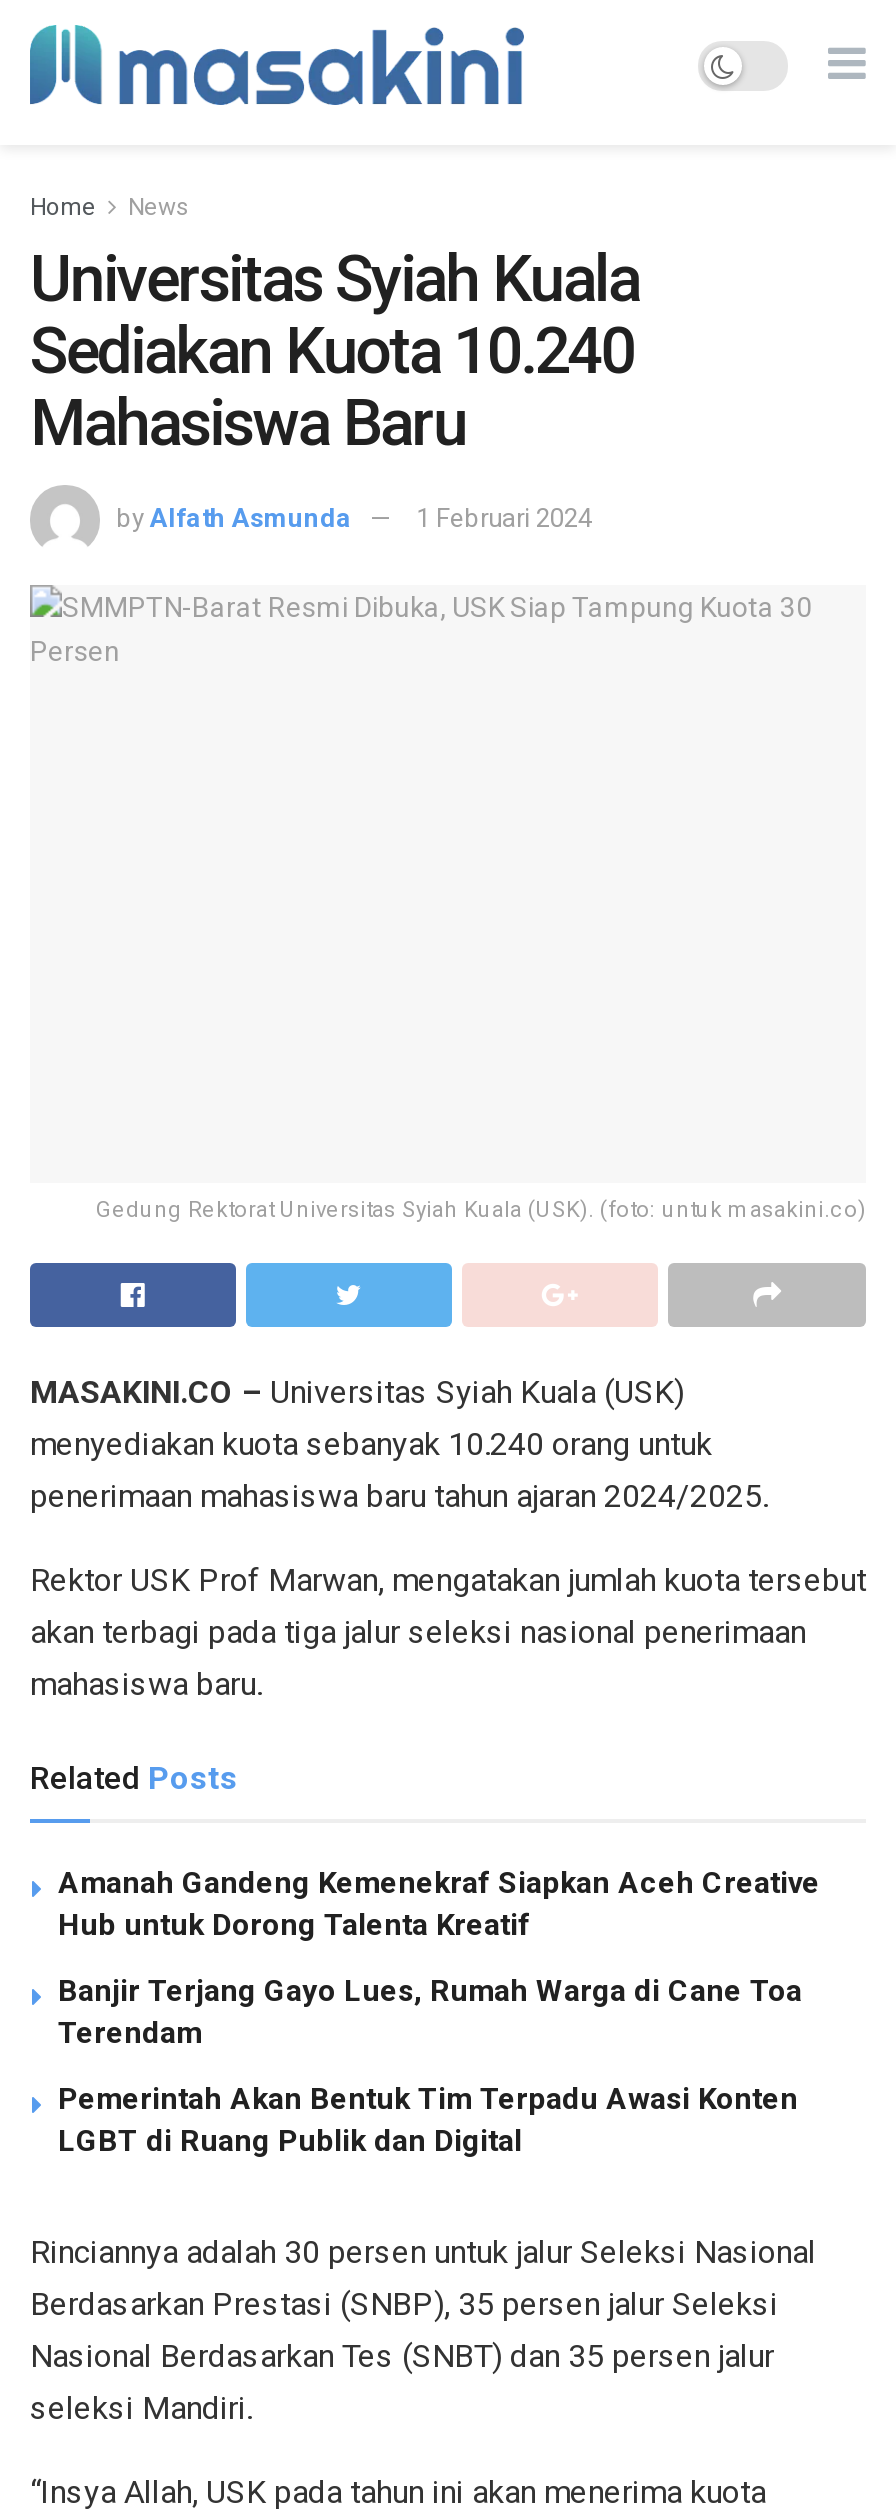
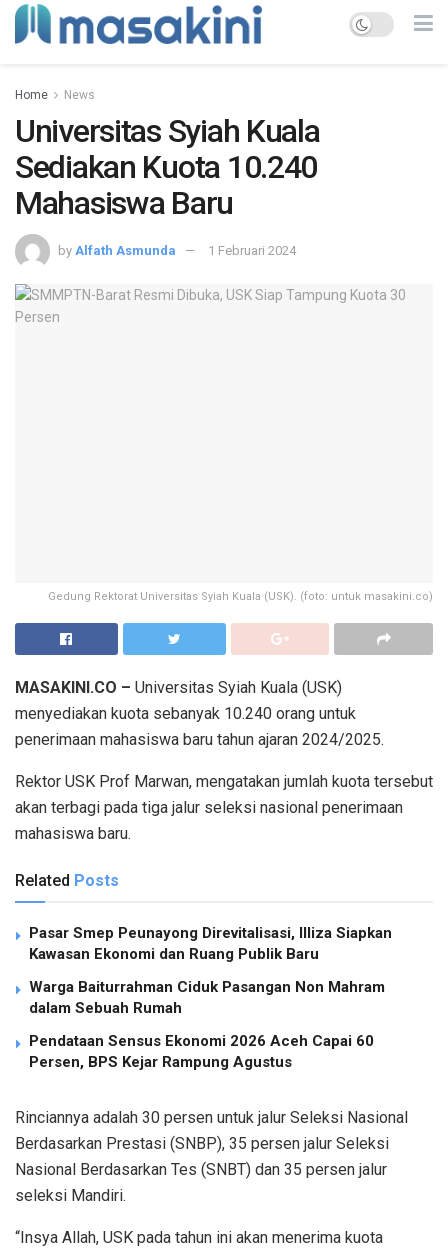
[58,1864,820,1942] Amanah Gandeng Kemenekraf Siapkan Aceh Creative | Hub untuk Dorong Talenta Kreatif -> [29,923,392,962] Pasar Smep Peunayong Direvitalisasi, Illiza Siapkan | Kawasan Ekonomi dan Ruang Publik Baru
[58,1972,802,2050] Banjir Terjang Gayo Lues, Rumah Warga di Cane Toa | Terendam -> [29,977,385,1016] Warga Baiturrahman Ciduk Pasangan Non Mahram | dalam Sebuah Rumah
[58,2080,798,2158] Pemerintah Akan Bentuk Tim Terpadu Awasi Konten | LGBT di Ruang Publik dan Digital -> [29,1031,374,1070] Pendataan Sensus Ekonomi 2026 Aceh Capai 60 | Persen, BPS Kejar Rampung Agustus

